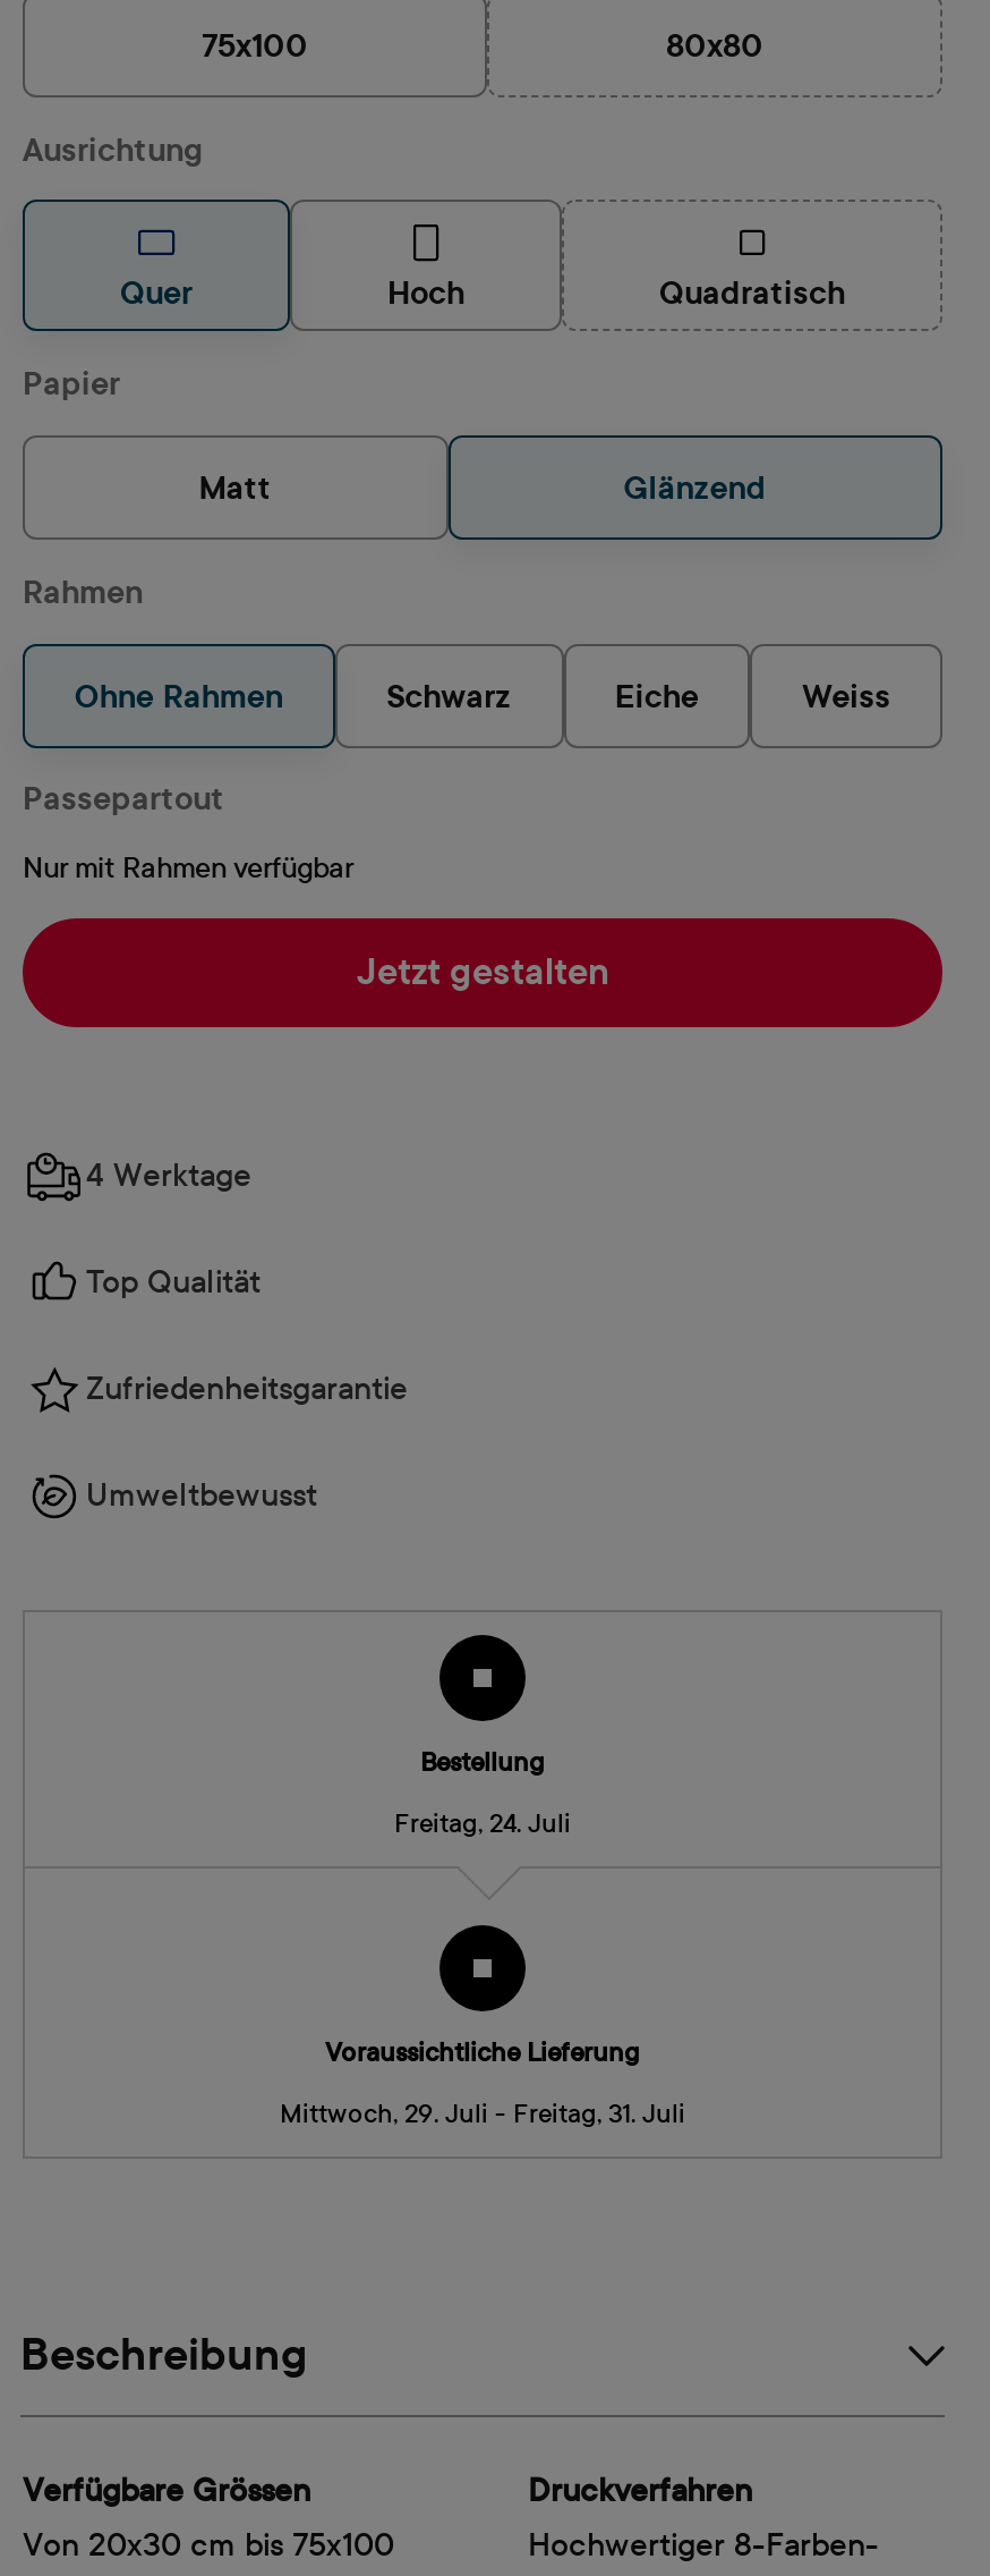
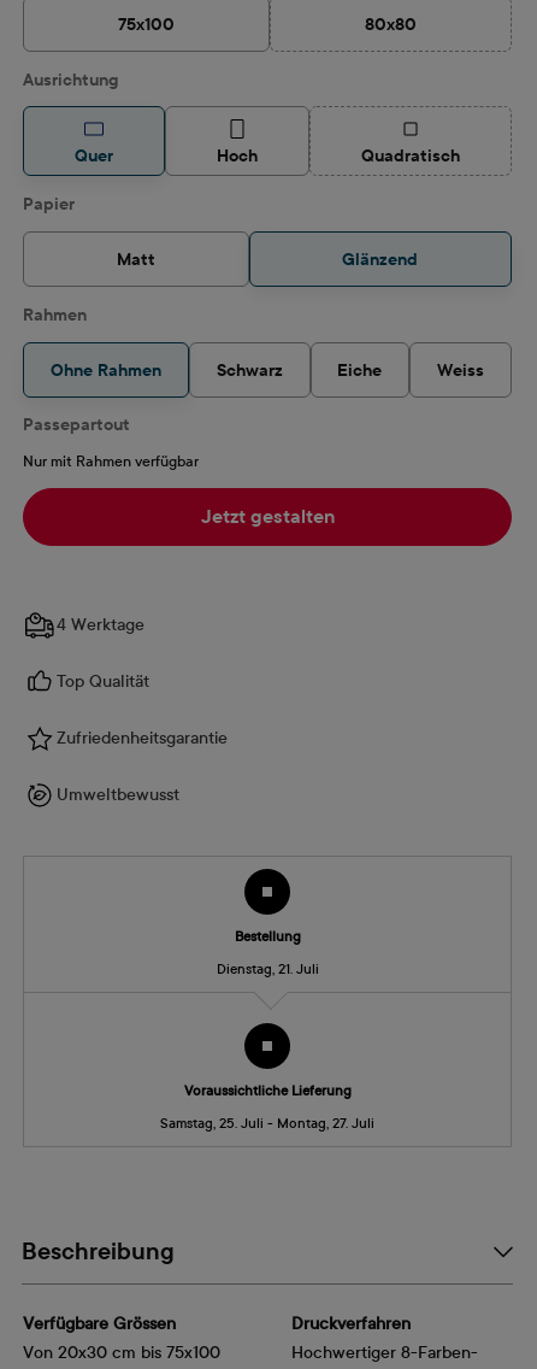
[394,1807,571,1839] Freitag, 24. Juli -> [216,960,318,977] Dienstag, 21. Juli
[280,2098,685,2130] Mittwoch, 29. Juli - Freitag, 31. Juli -> [160,1115,374,1132] Samstag, 25. Juli - Montag, 27. Juli

